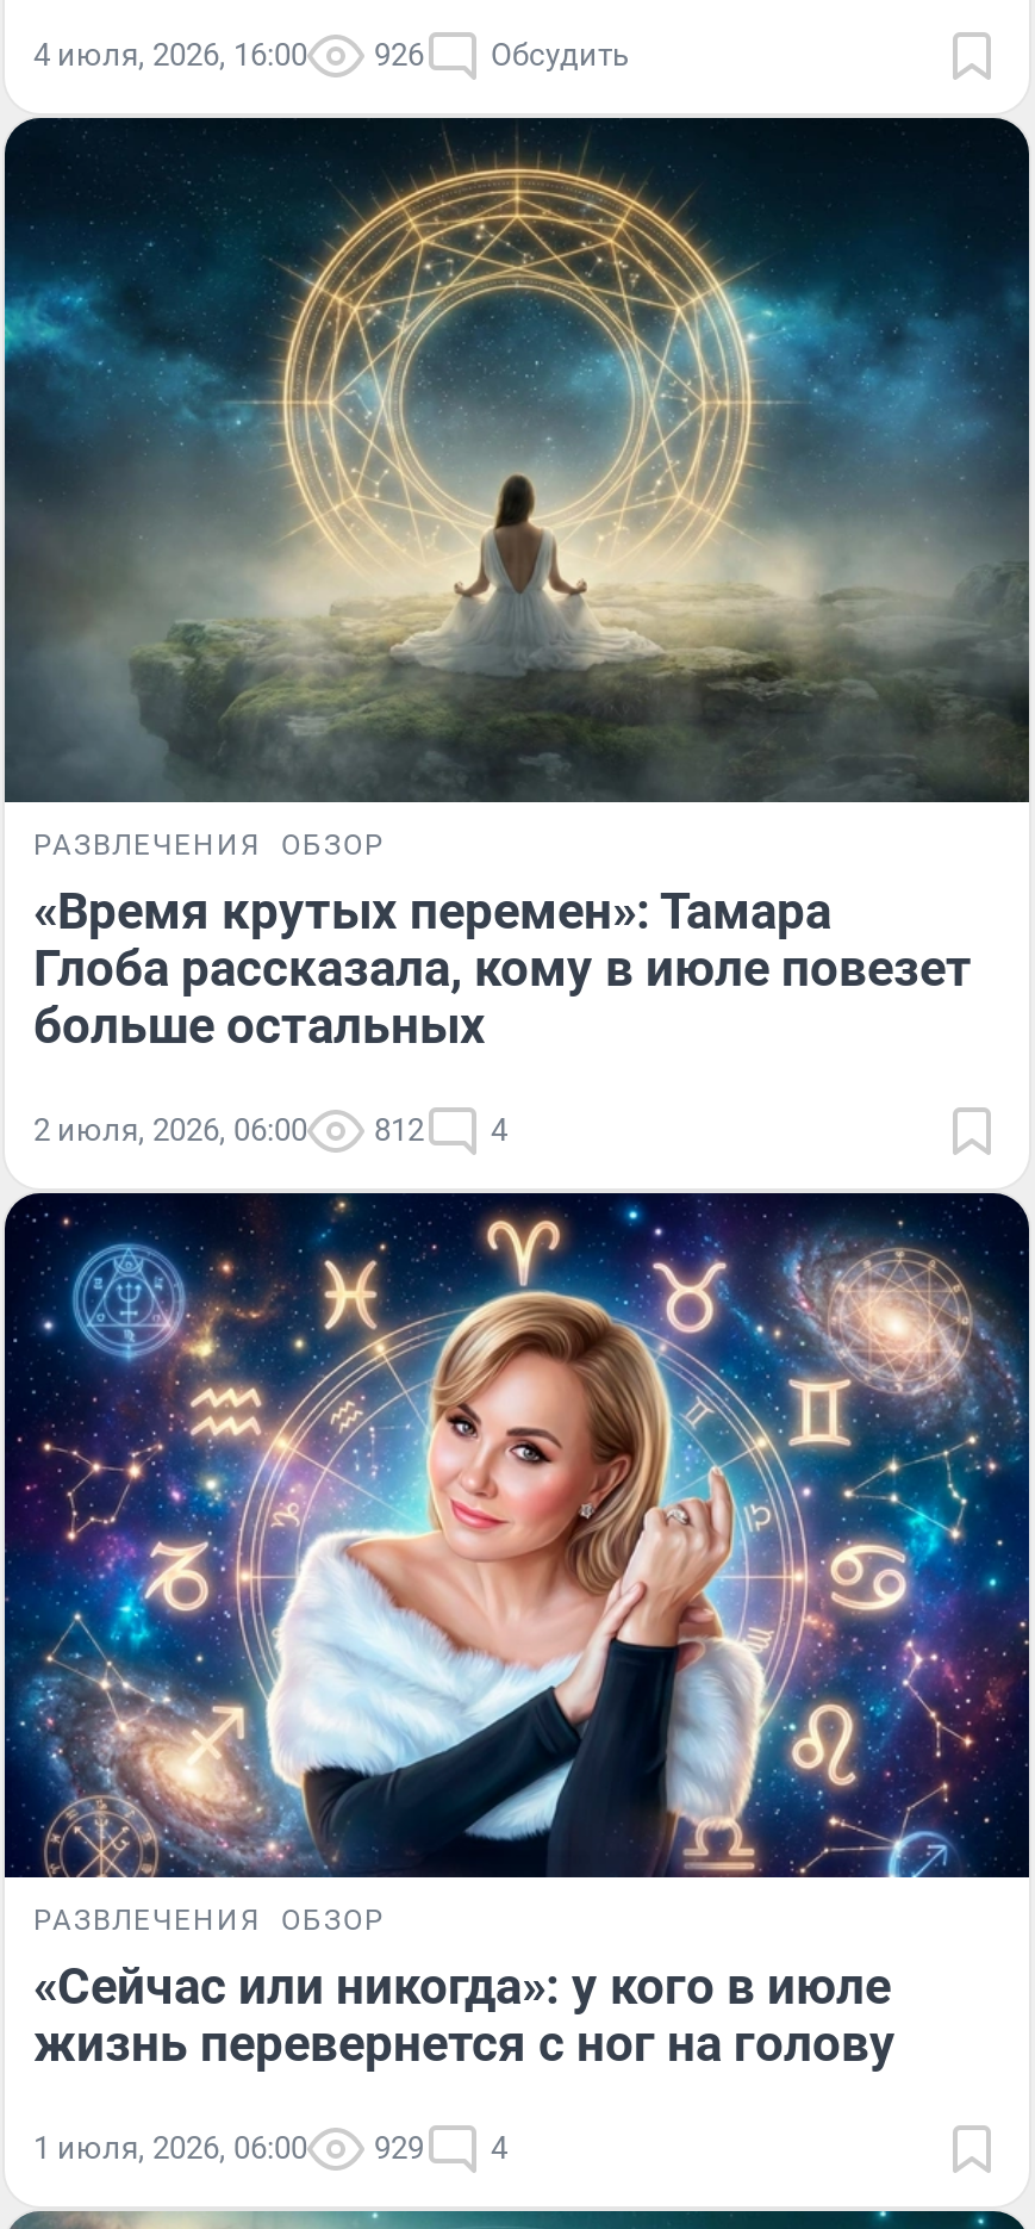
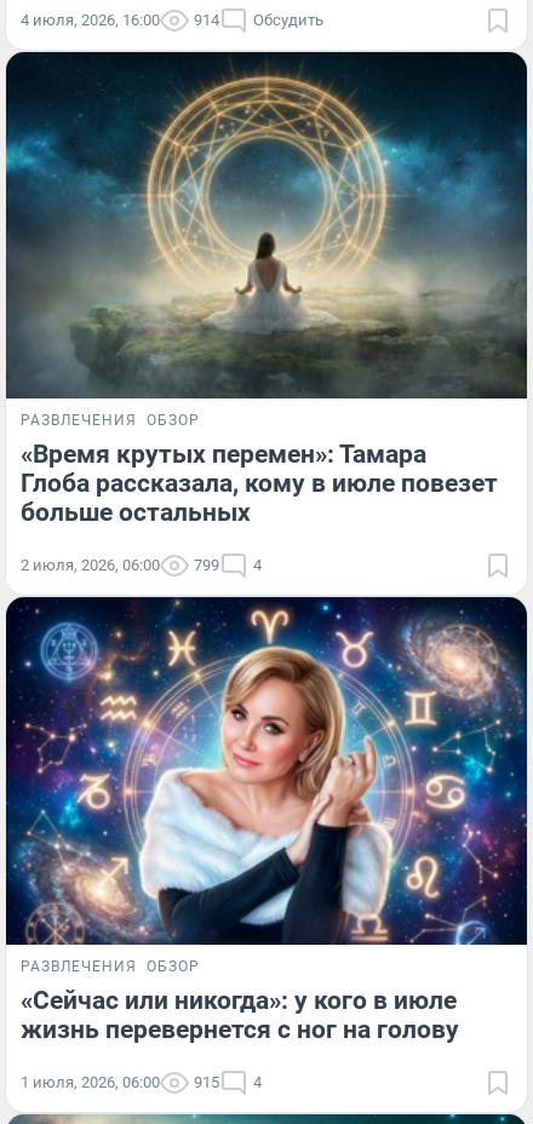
[33,37,629,73] 4 июля, 2026, 16:00 926 Обсудить -> [21,11,323,29] 4 июля, 2026, 16:00 914 Обсудить
[33,1112,507,1147] 2 июля, 2026, 06:00 812 4 -> [21,556,262,574] 2 июля, 2026, 06:00 799 4
[33,2129,507,2165] 1 июля, 2026, 06:00 929 4 -> [21,1073,262,1091] 1 июля, 2026, 06:00 915 4

